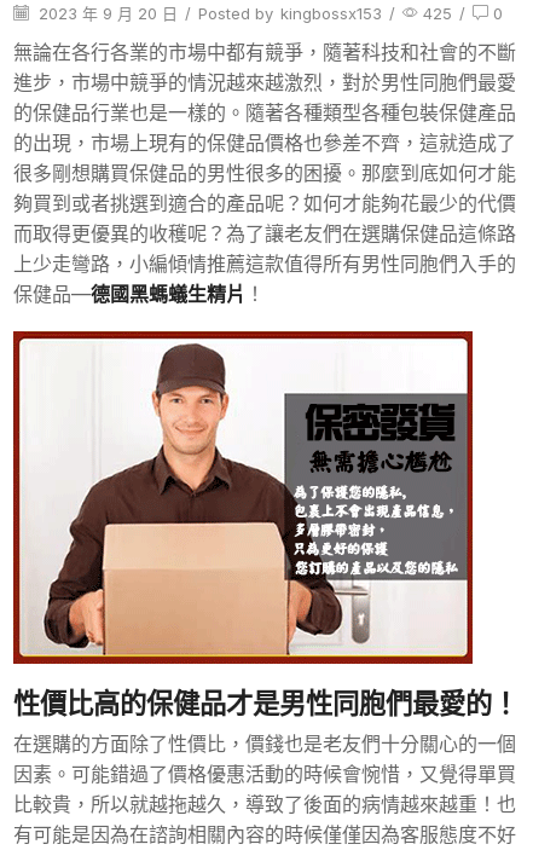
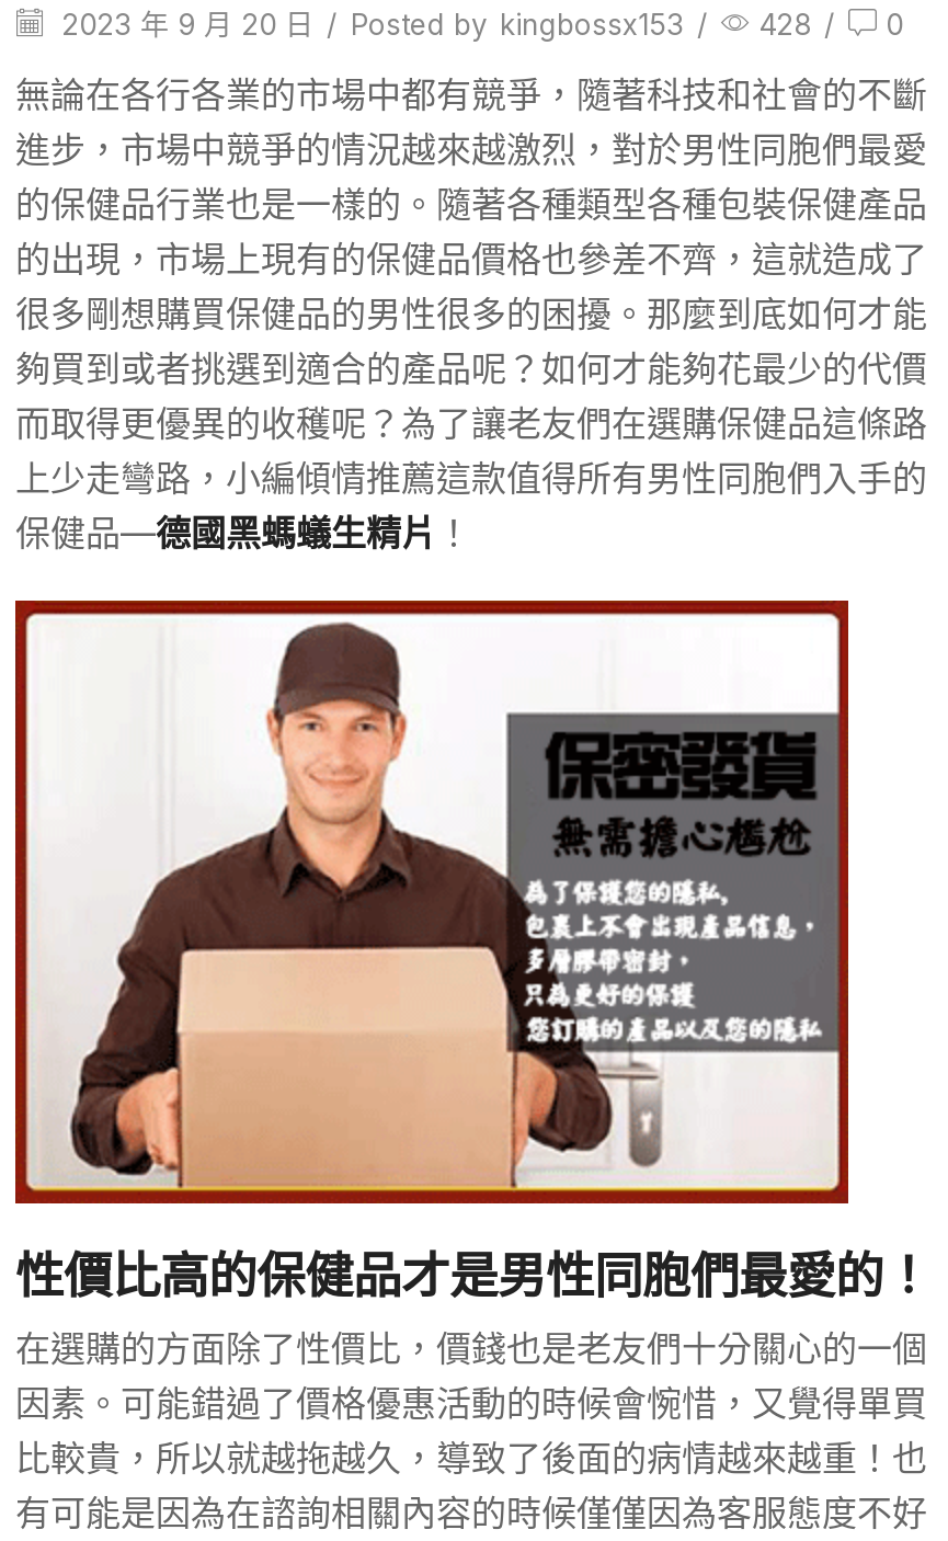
[34,4,503,23] 2023 年 9 月 20 日 / Posted by kingbossx153 / 425 / 0 -> [53,7,903,42] 2023 年 9 月 20 日 / Posted by kingbossx153 / 428 / 0

